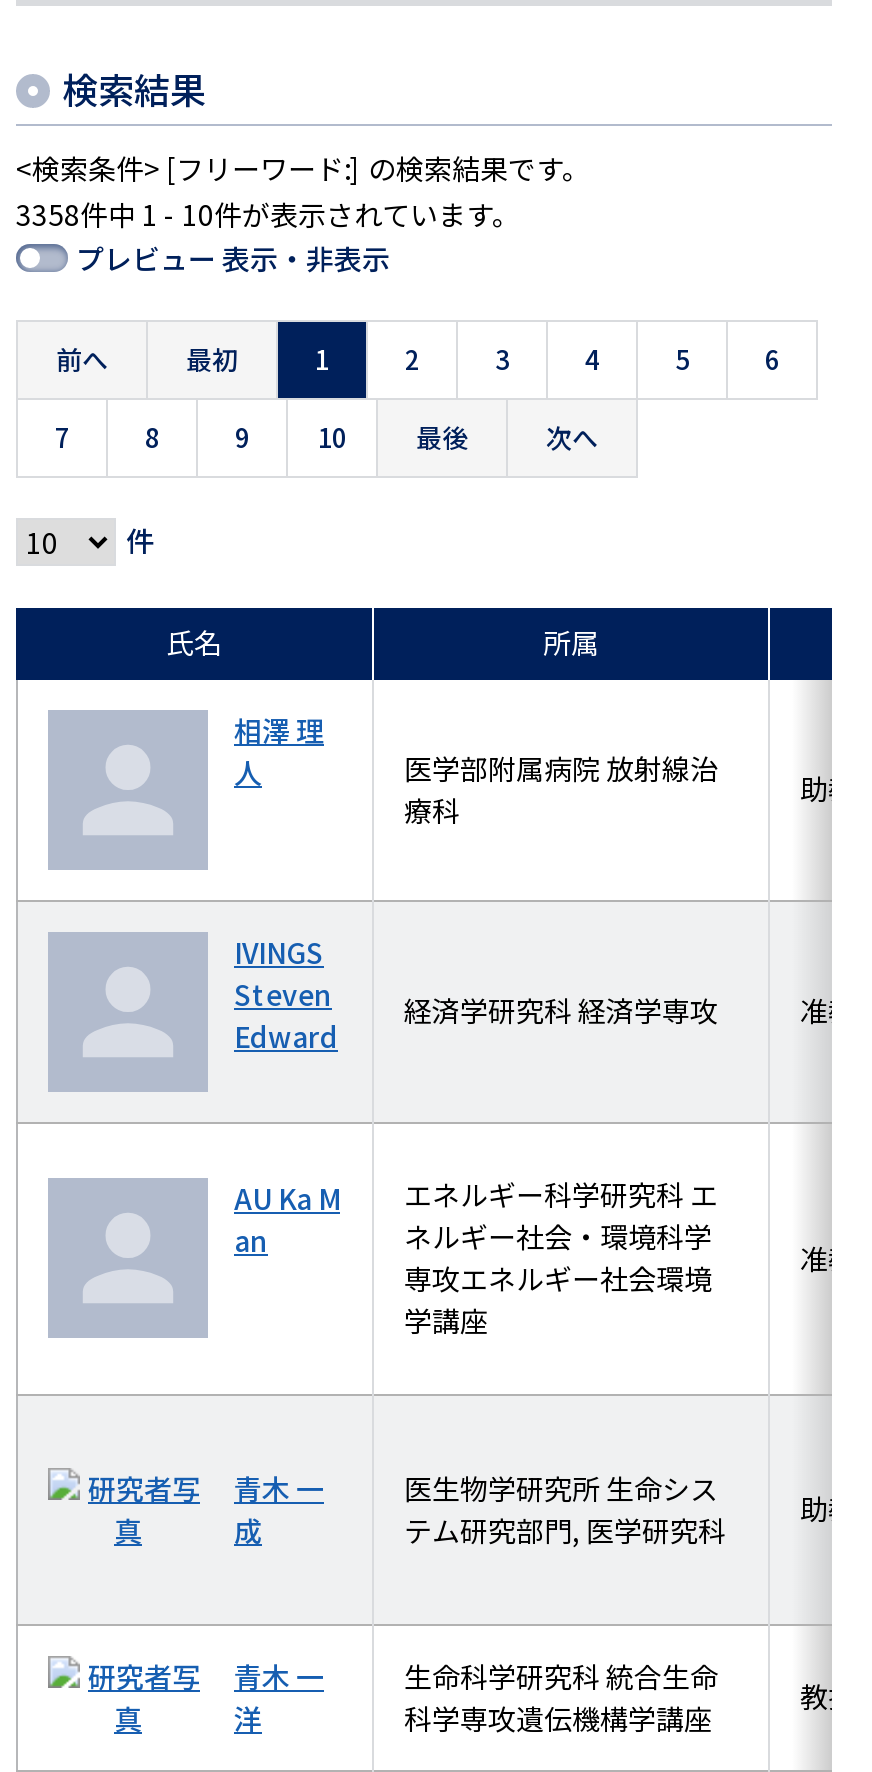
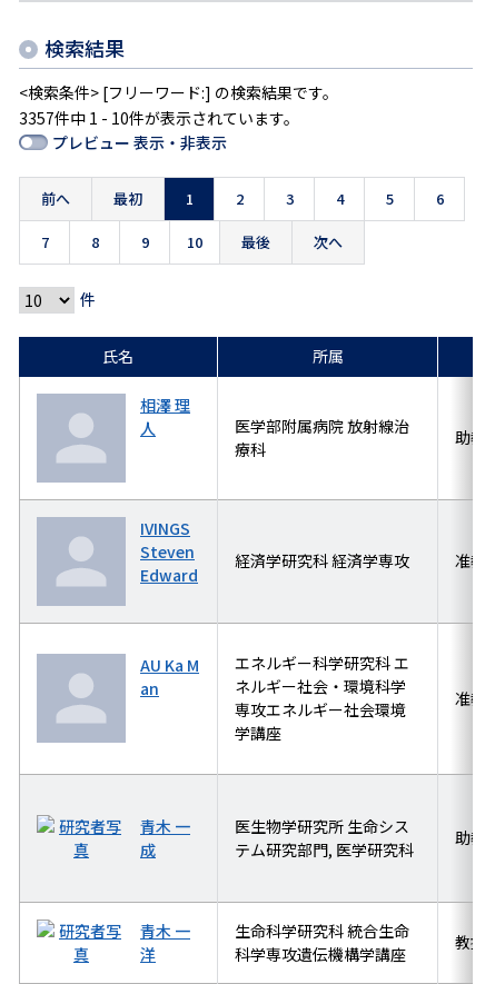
[16,194,520,234] 3358件中 1 - 10件が表示されています。 -> [19,107,299,129] 3357件中 1 - 10件が表示されています。

